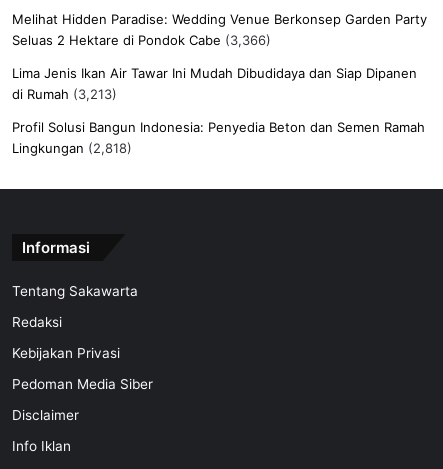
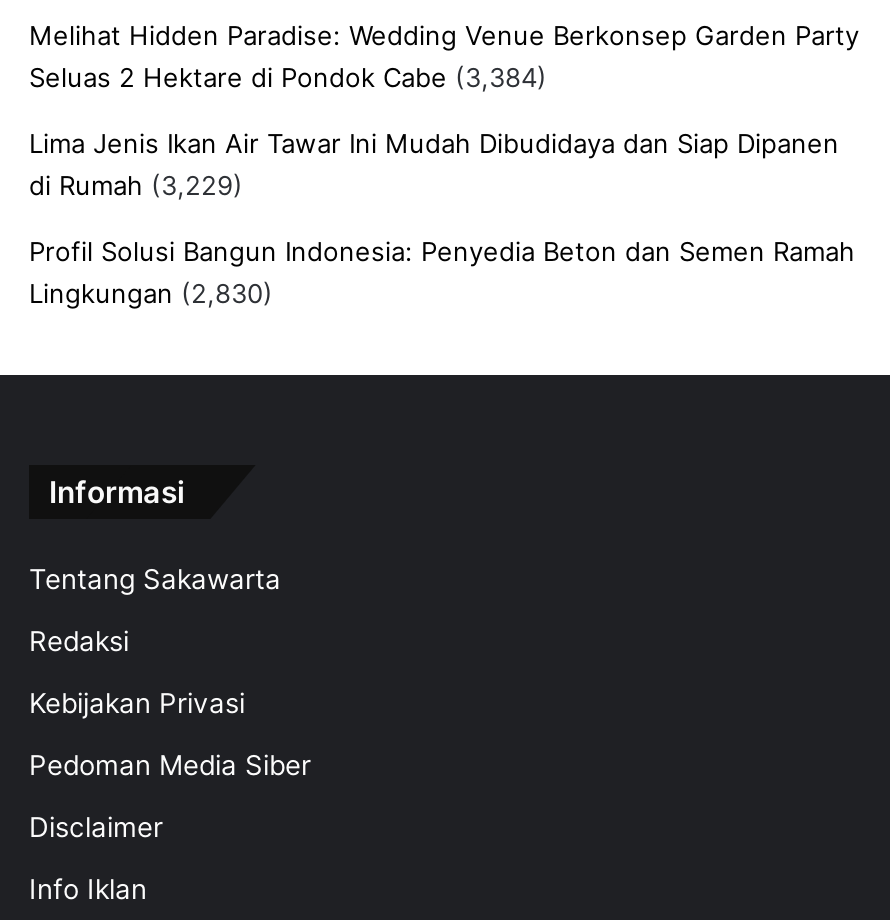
[12,32,271,48] Seluas 2 Hektare di Pondok Cabe (3,366) -> [29,62,547,94] Seluas 2 Hektare di Pondok Cabe (3,384)
[12,86,117,102] di Rumah (3,213) -> [29,170,243,202] di Rumah (3,229)
[12,140,132,156] Lingkungan (2,818) -> [29,278,273,310] Lingkungan (2,830)

